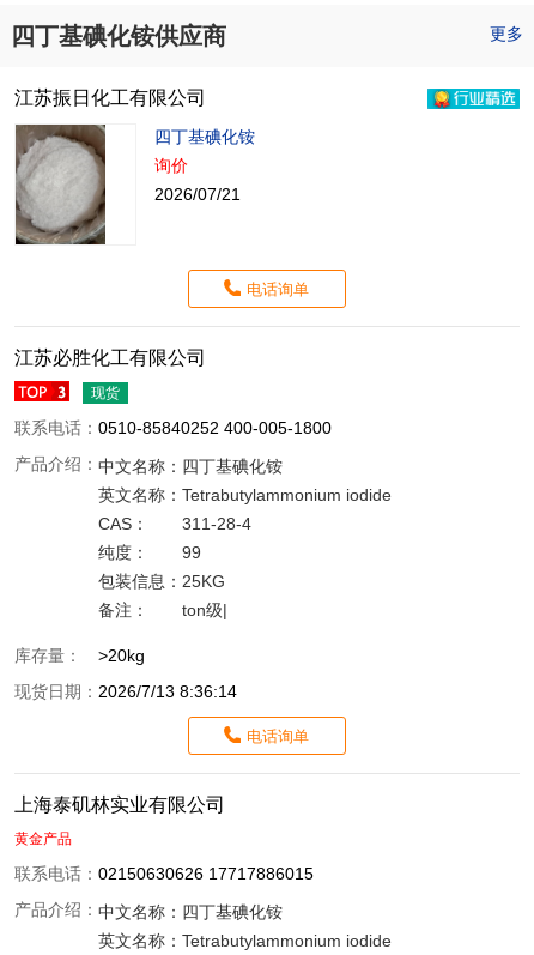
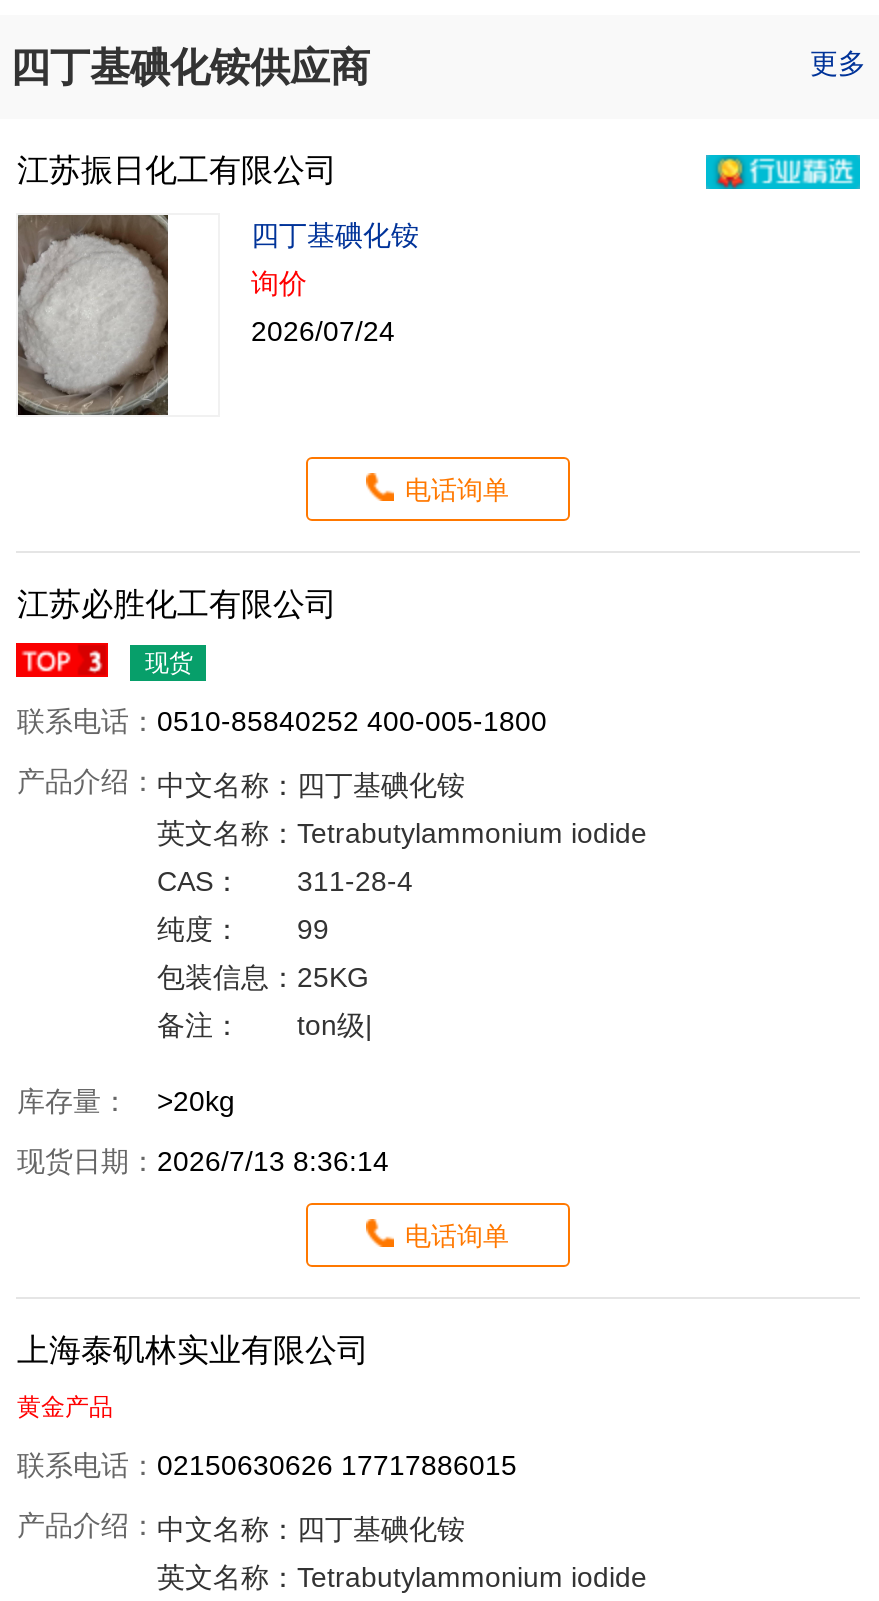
[155,185,241,204] 2026/07/21 -> [251,315,395,347] 2026/07/24

